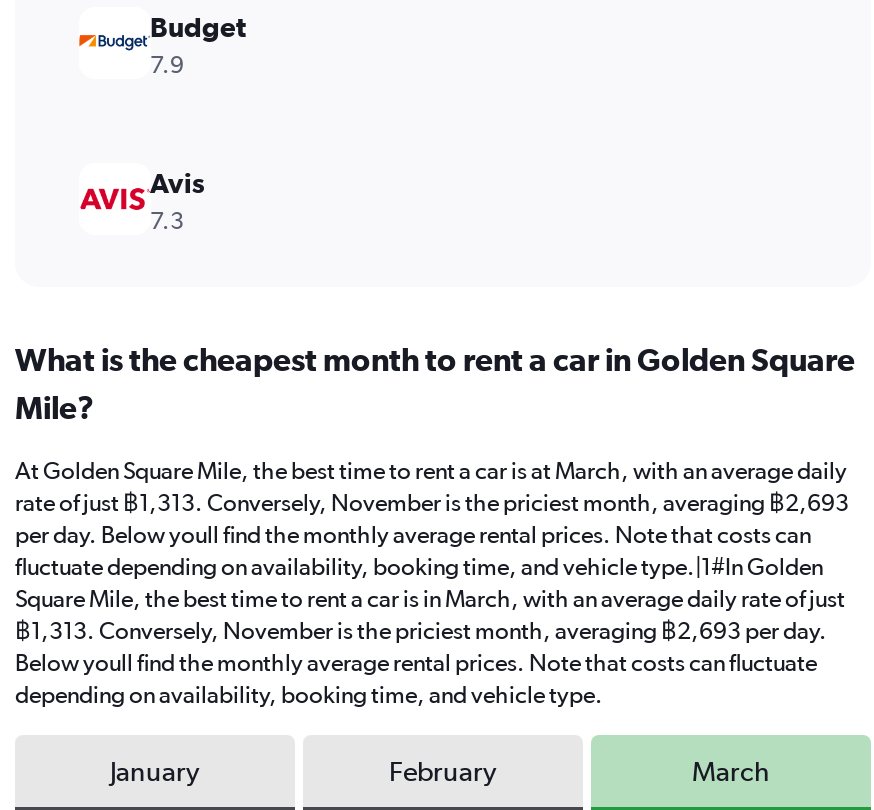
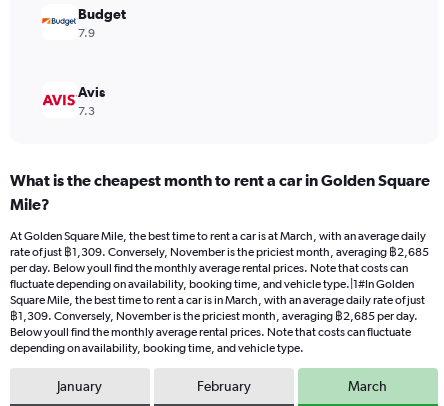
[15,489,849,517] rate of just ฿1,313. Conversely, November is the priciest month, averaging ฿2,693 -> [10,245,429,259] rate of just ฿1,309. Conversely, November is the priciest month, averaging ฿2,685
[15,617,827,645] ฿1,313. Conversely, November is the priciest month, averaging ฿2,693 per day. -> [10,309,418,323] ฿1,309. Conversely, November is the priciest month, averaging ฿2,685 per day.

